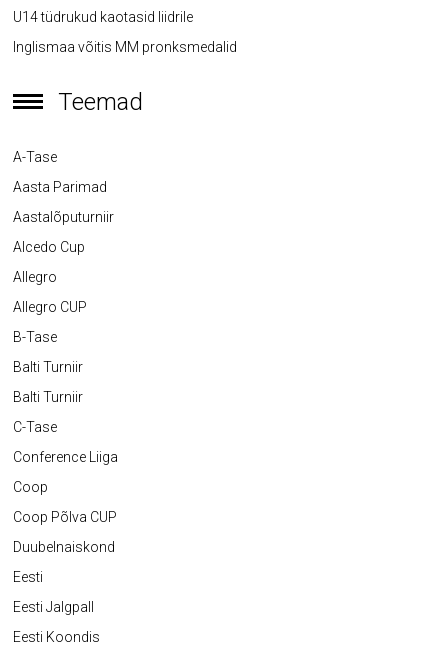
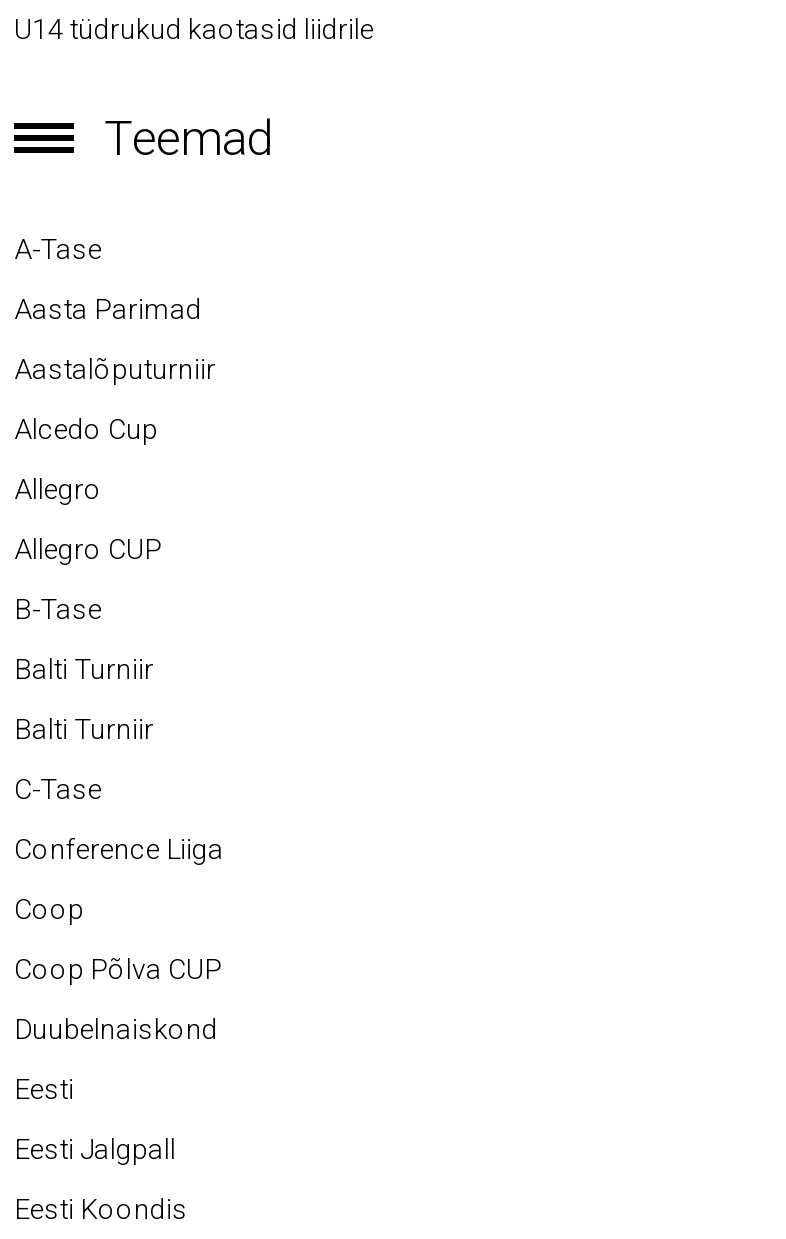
[13,39,237,55] Inglismaa võitis MM pronksmedalid -> none

